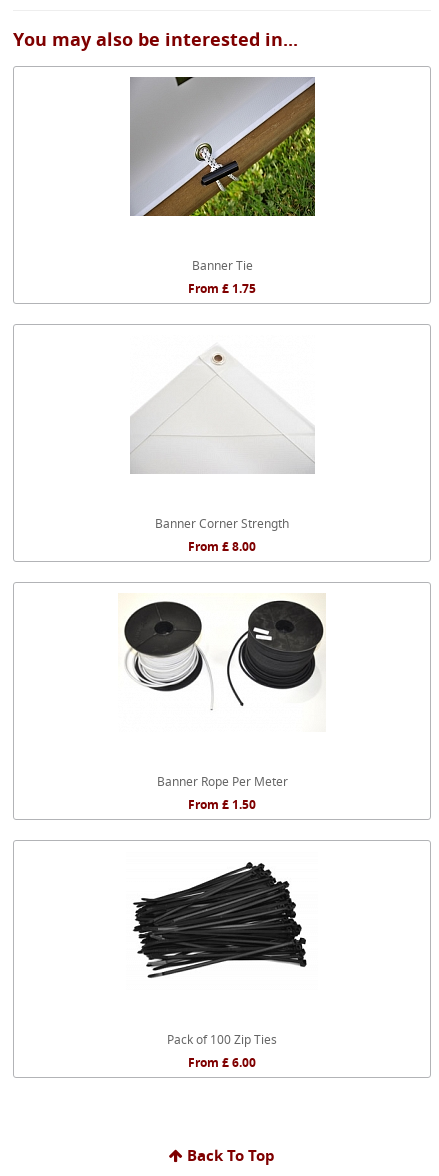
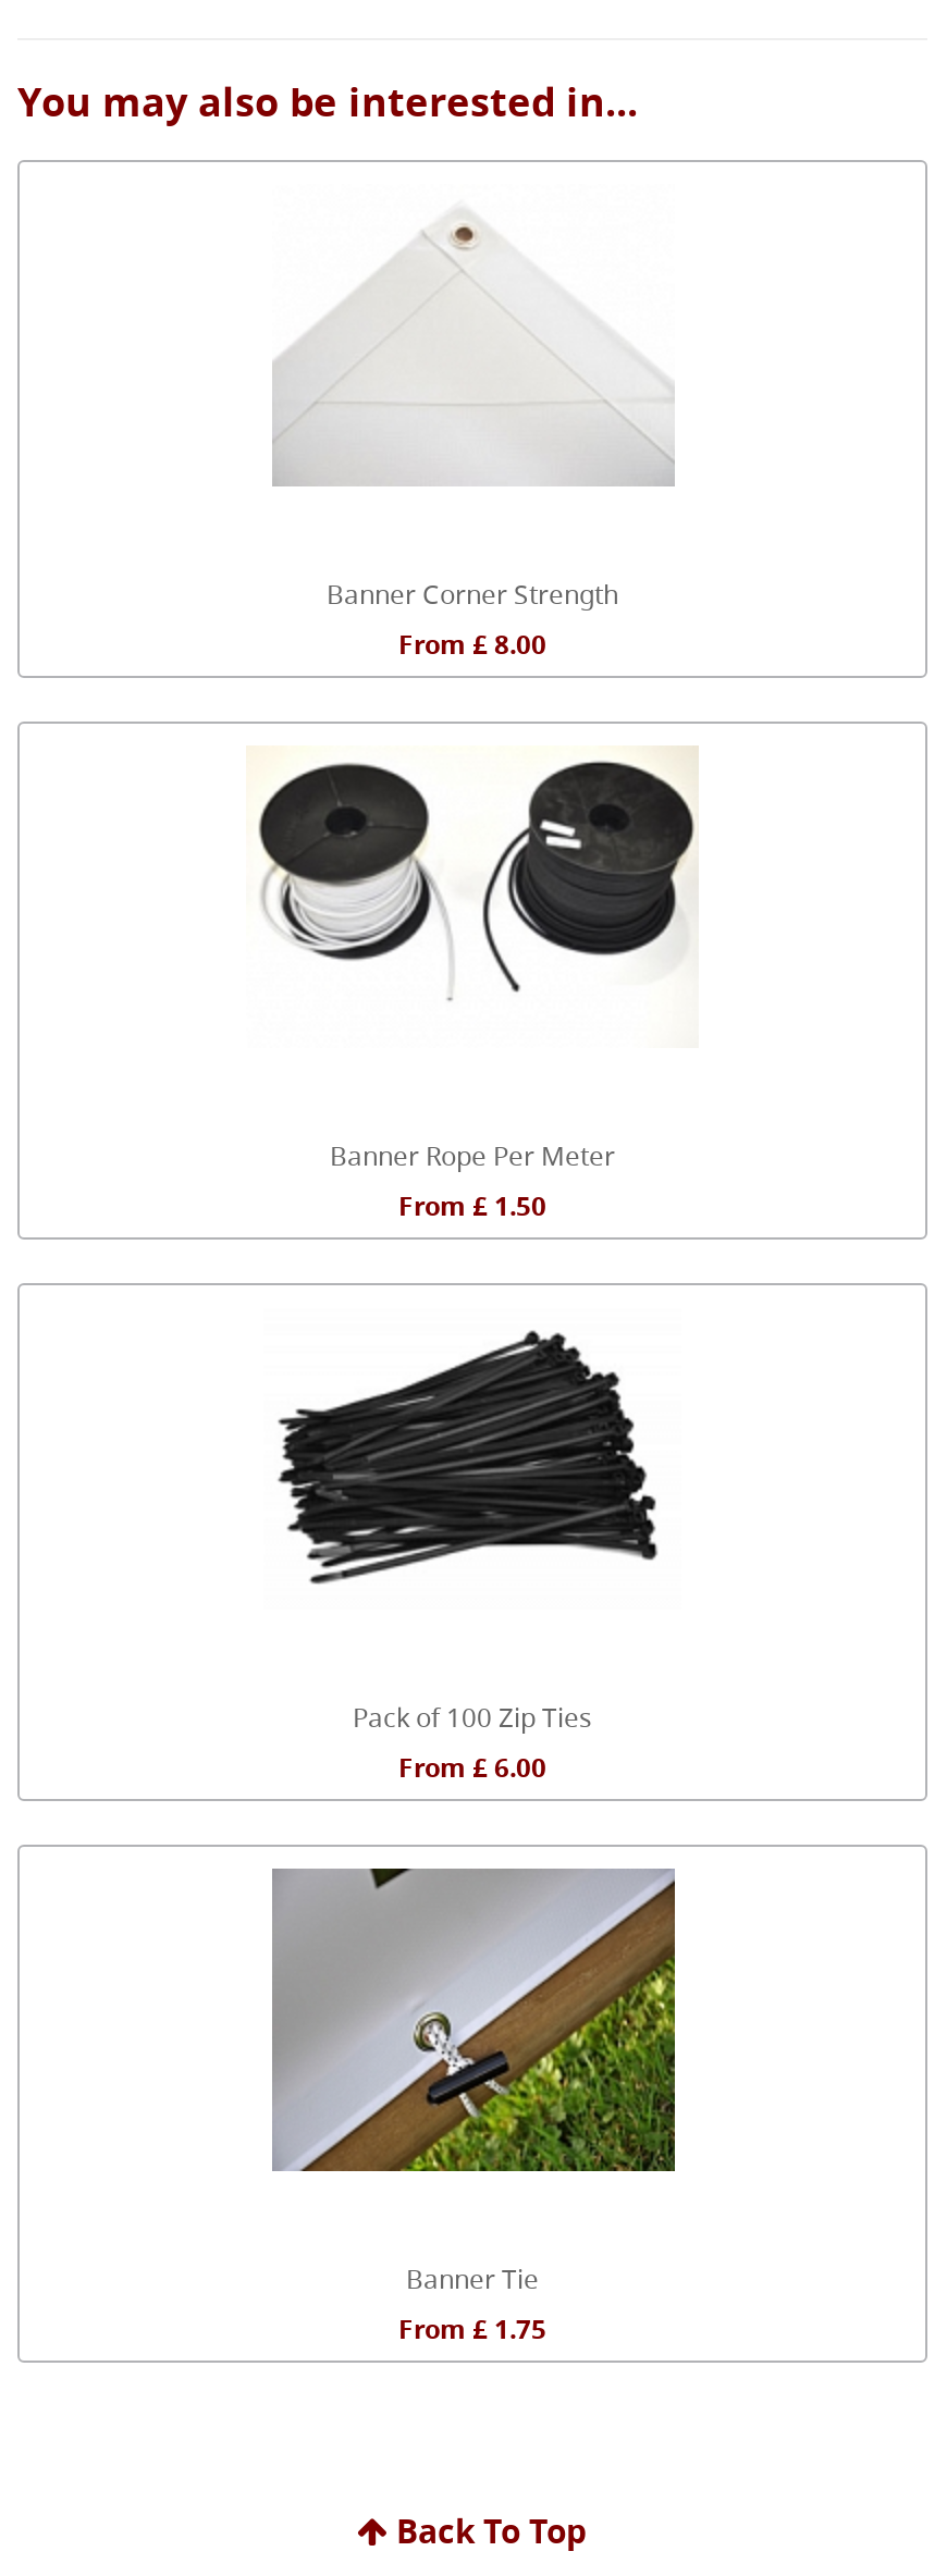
moved [129,76,316,297] -> [270,1866,677,2347]: [image] | Banner Tie | From £ 1.75
moved [120,515,325,1071] -> [250,575,697,1785]: [image] | Banner Corner Strength | From £ 8.00 | Banner Rope Per Meter | From £ 1.50 | Pack of 100 Zip Ties | From £ 6.00

